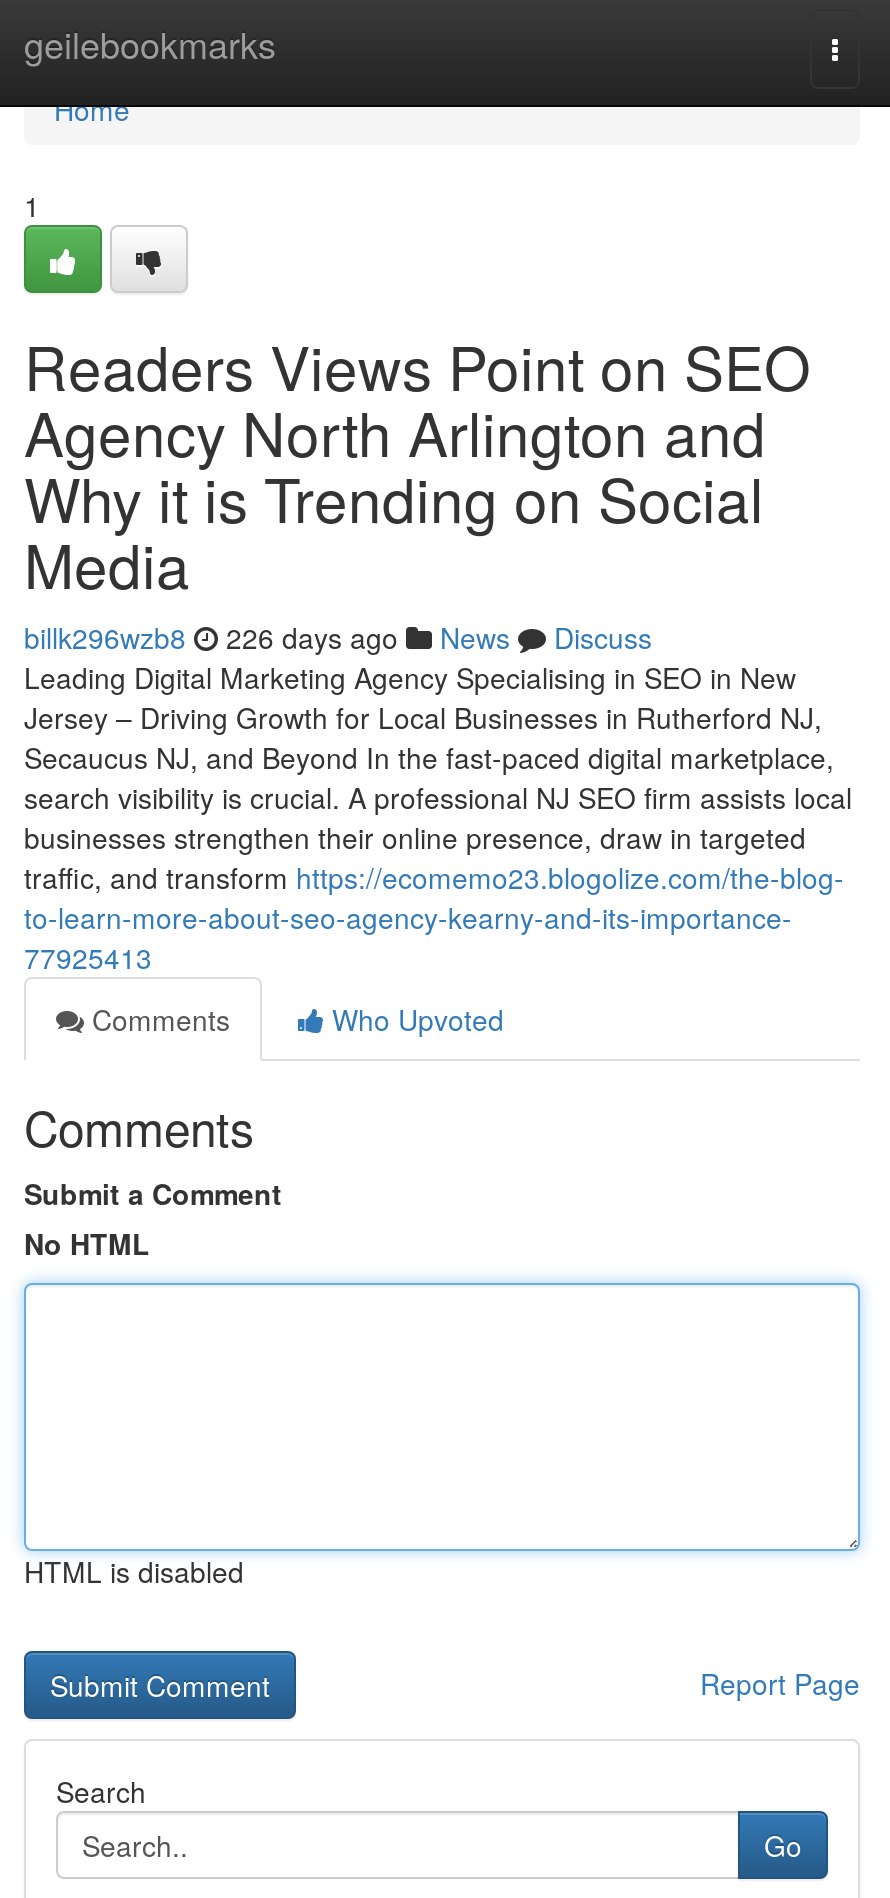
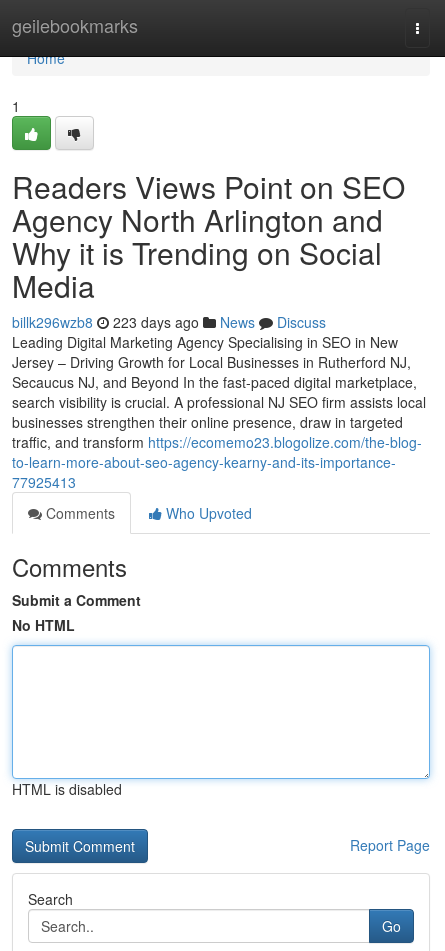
[24,617,652,657] billk296wzb8 226 days ago News Discuss -> [12,312,326,332] billk296wzb8 223 days ago News Discuss

